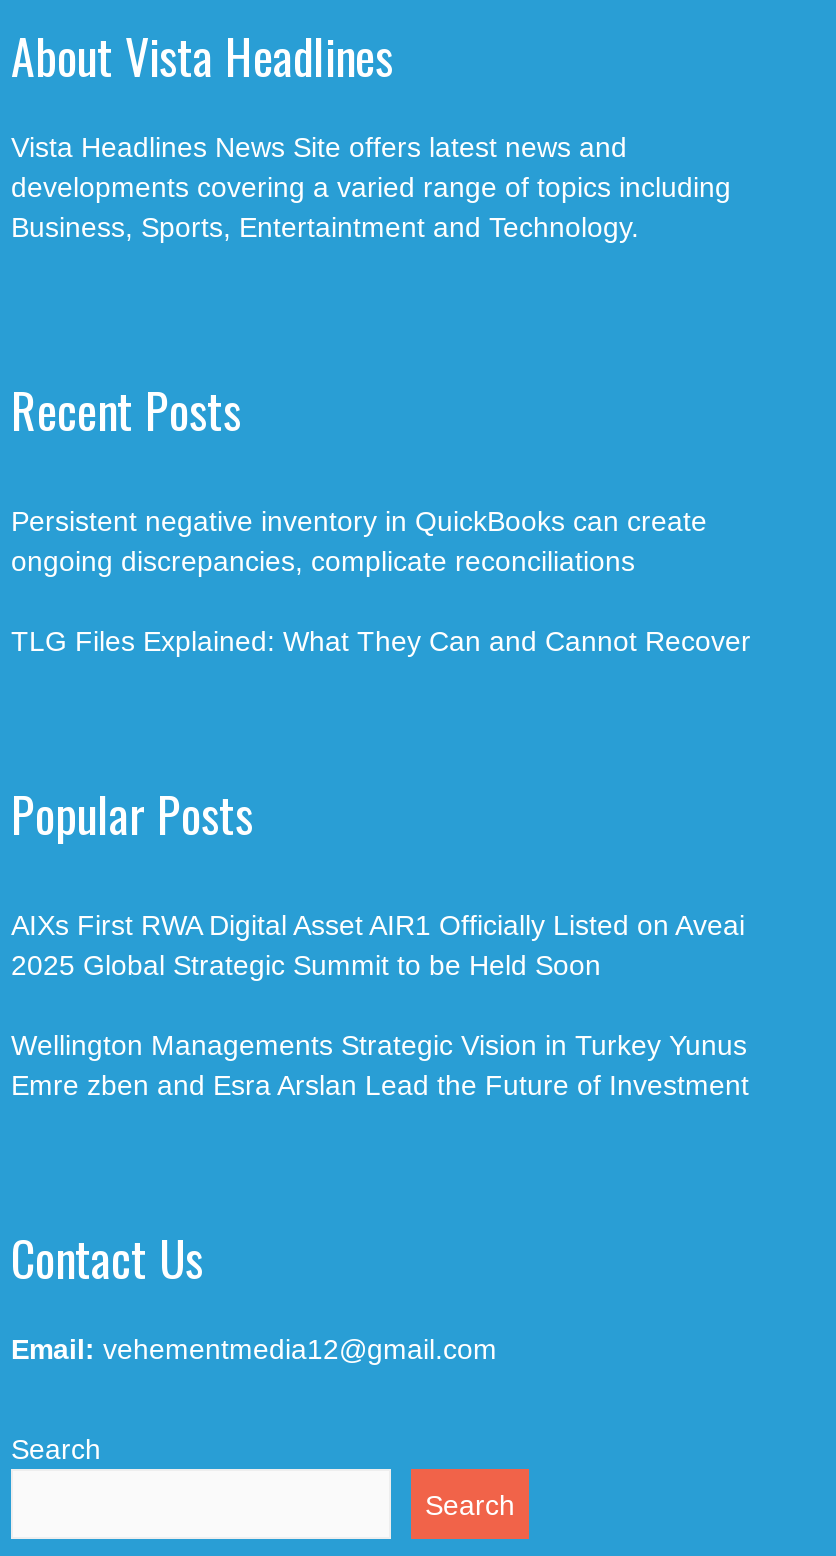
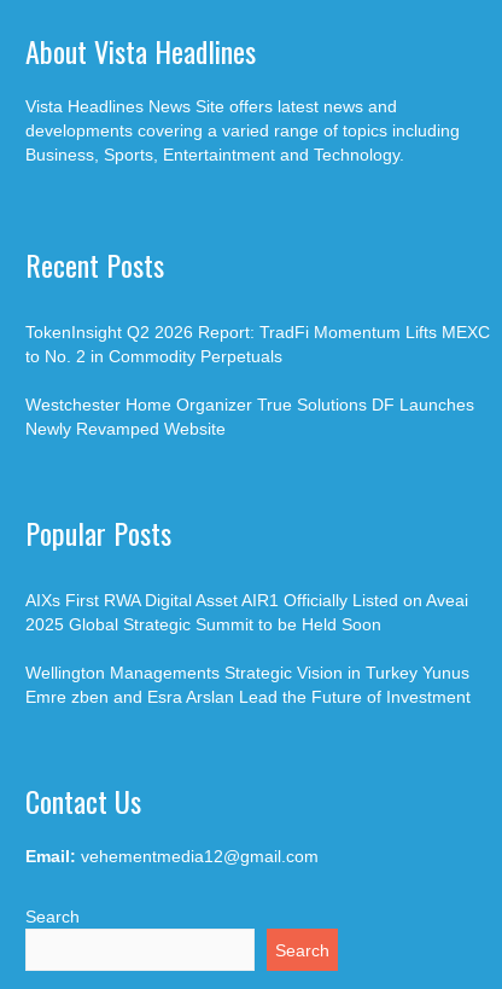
[11,505,707,577] Persistent negative inventory in QuickBooks can create | ongoing discrepancies, complicate reconciliations -> [25,322,490,366] TokenInsight Q2 2026 Report: TradFi Momentum Lifts MEXC | to No. 2 in Commodity Perpetuals
[11,625,751,657] TLG Files Explained: What They Can and Cannot Recover -> [25,395,474,438] Westchester Home Organizer True Solutions DF Launches | Newly Revamped Website

